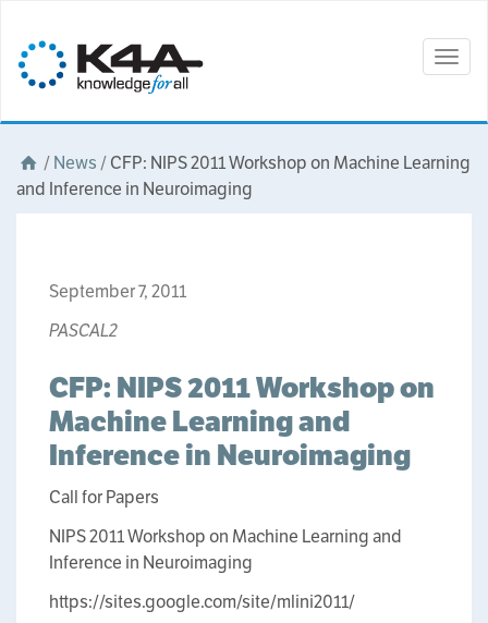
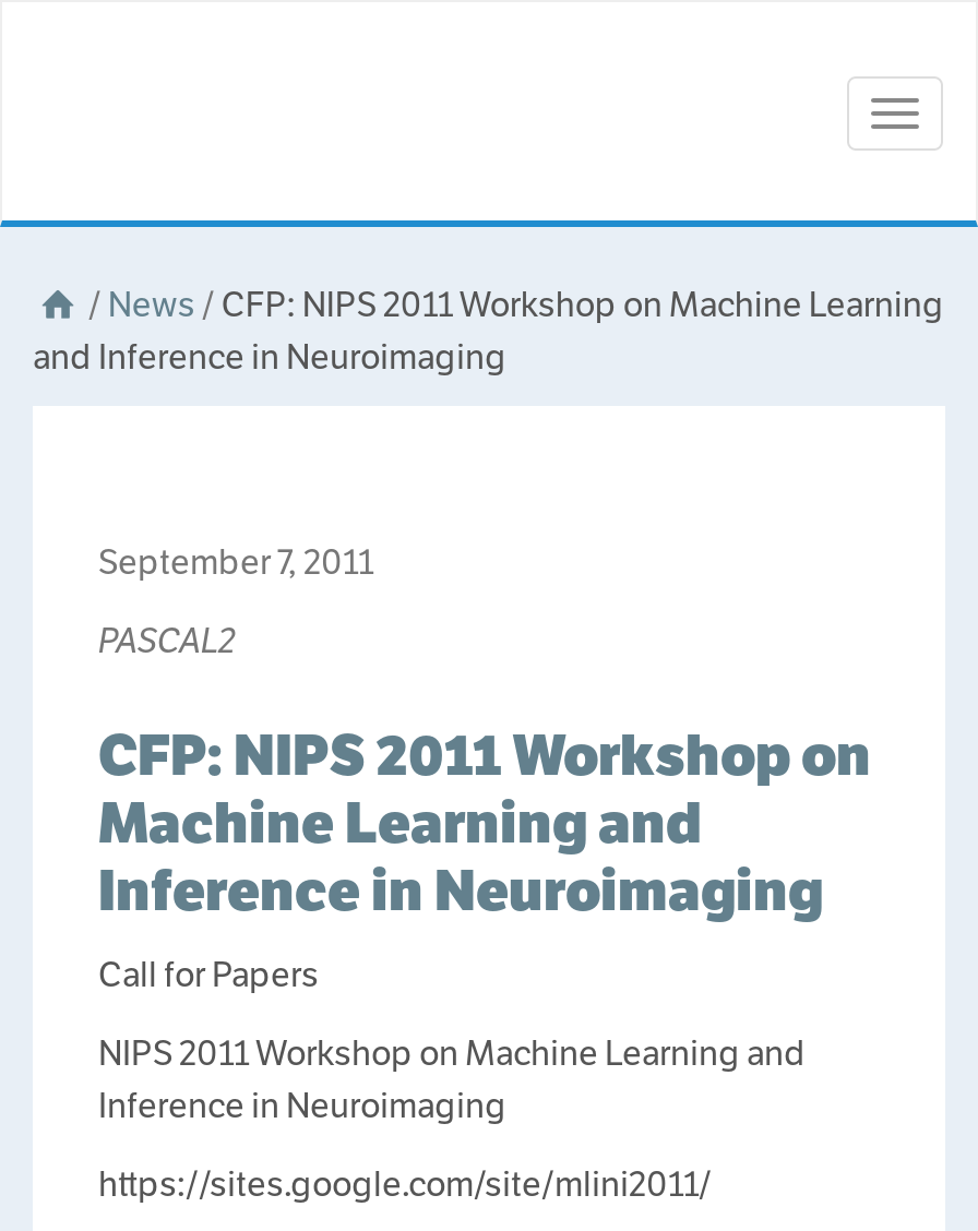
[17,39,68,90] [image] -> none
[76,42,204,95] [image] -> none

